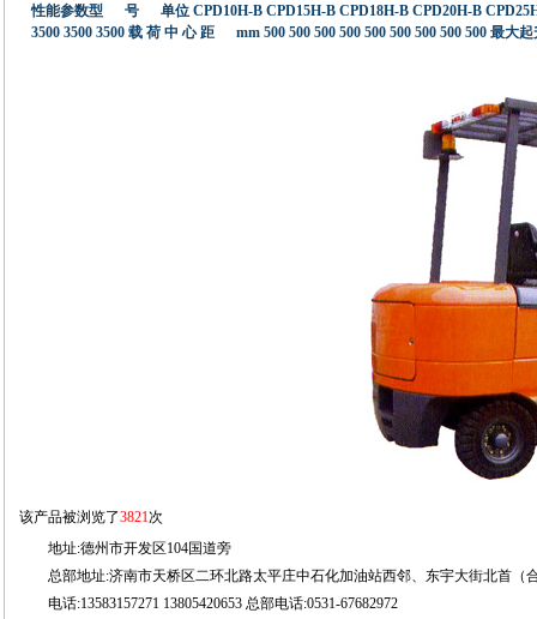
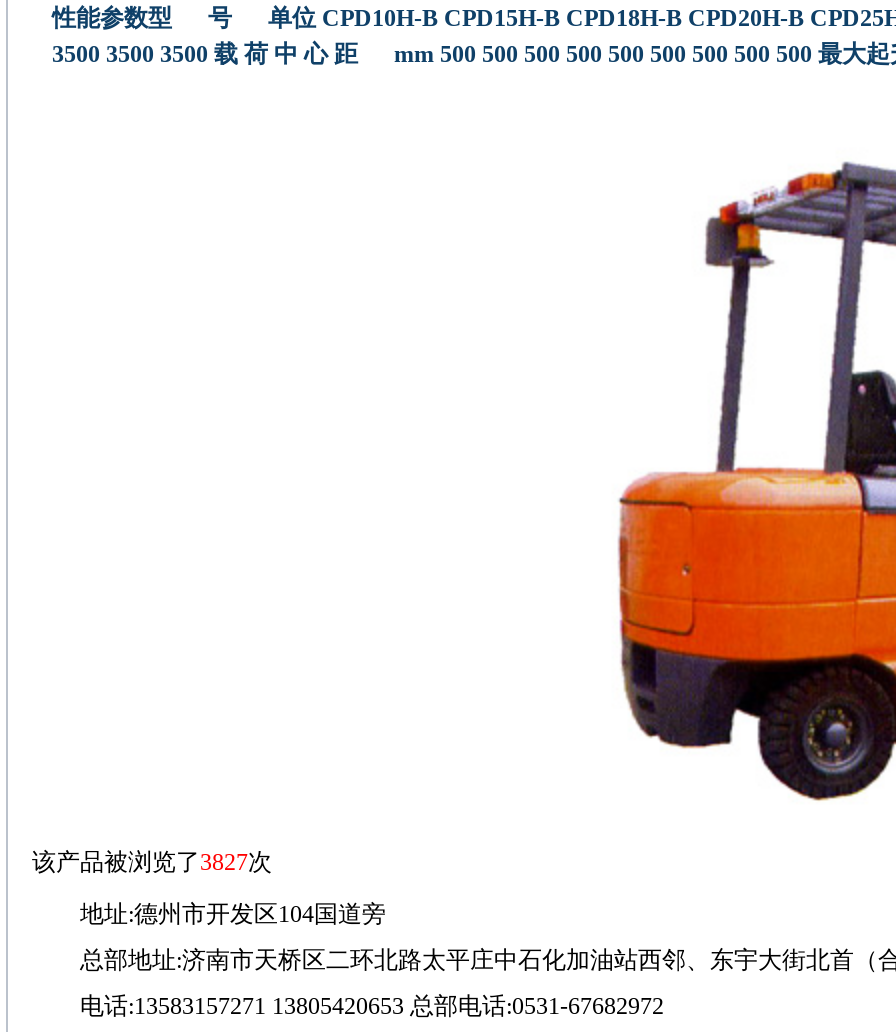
[8,509,163,525] 该产品被浏览了3821次 -> [14,848,272,876] 该产品被浏览了3827次

